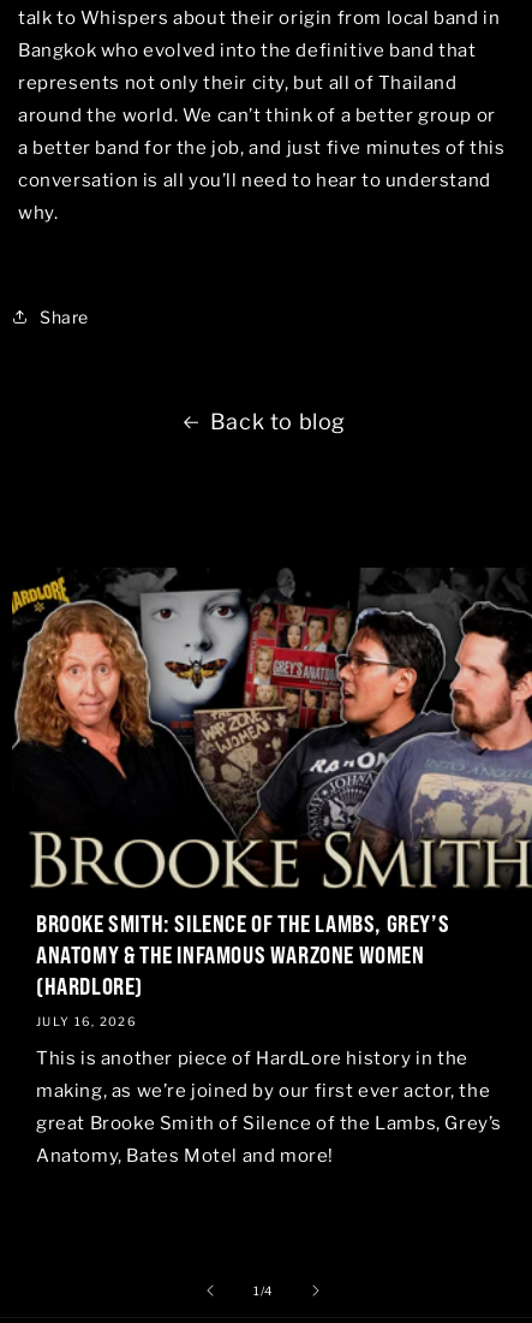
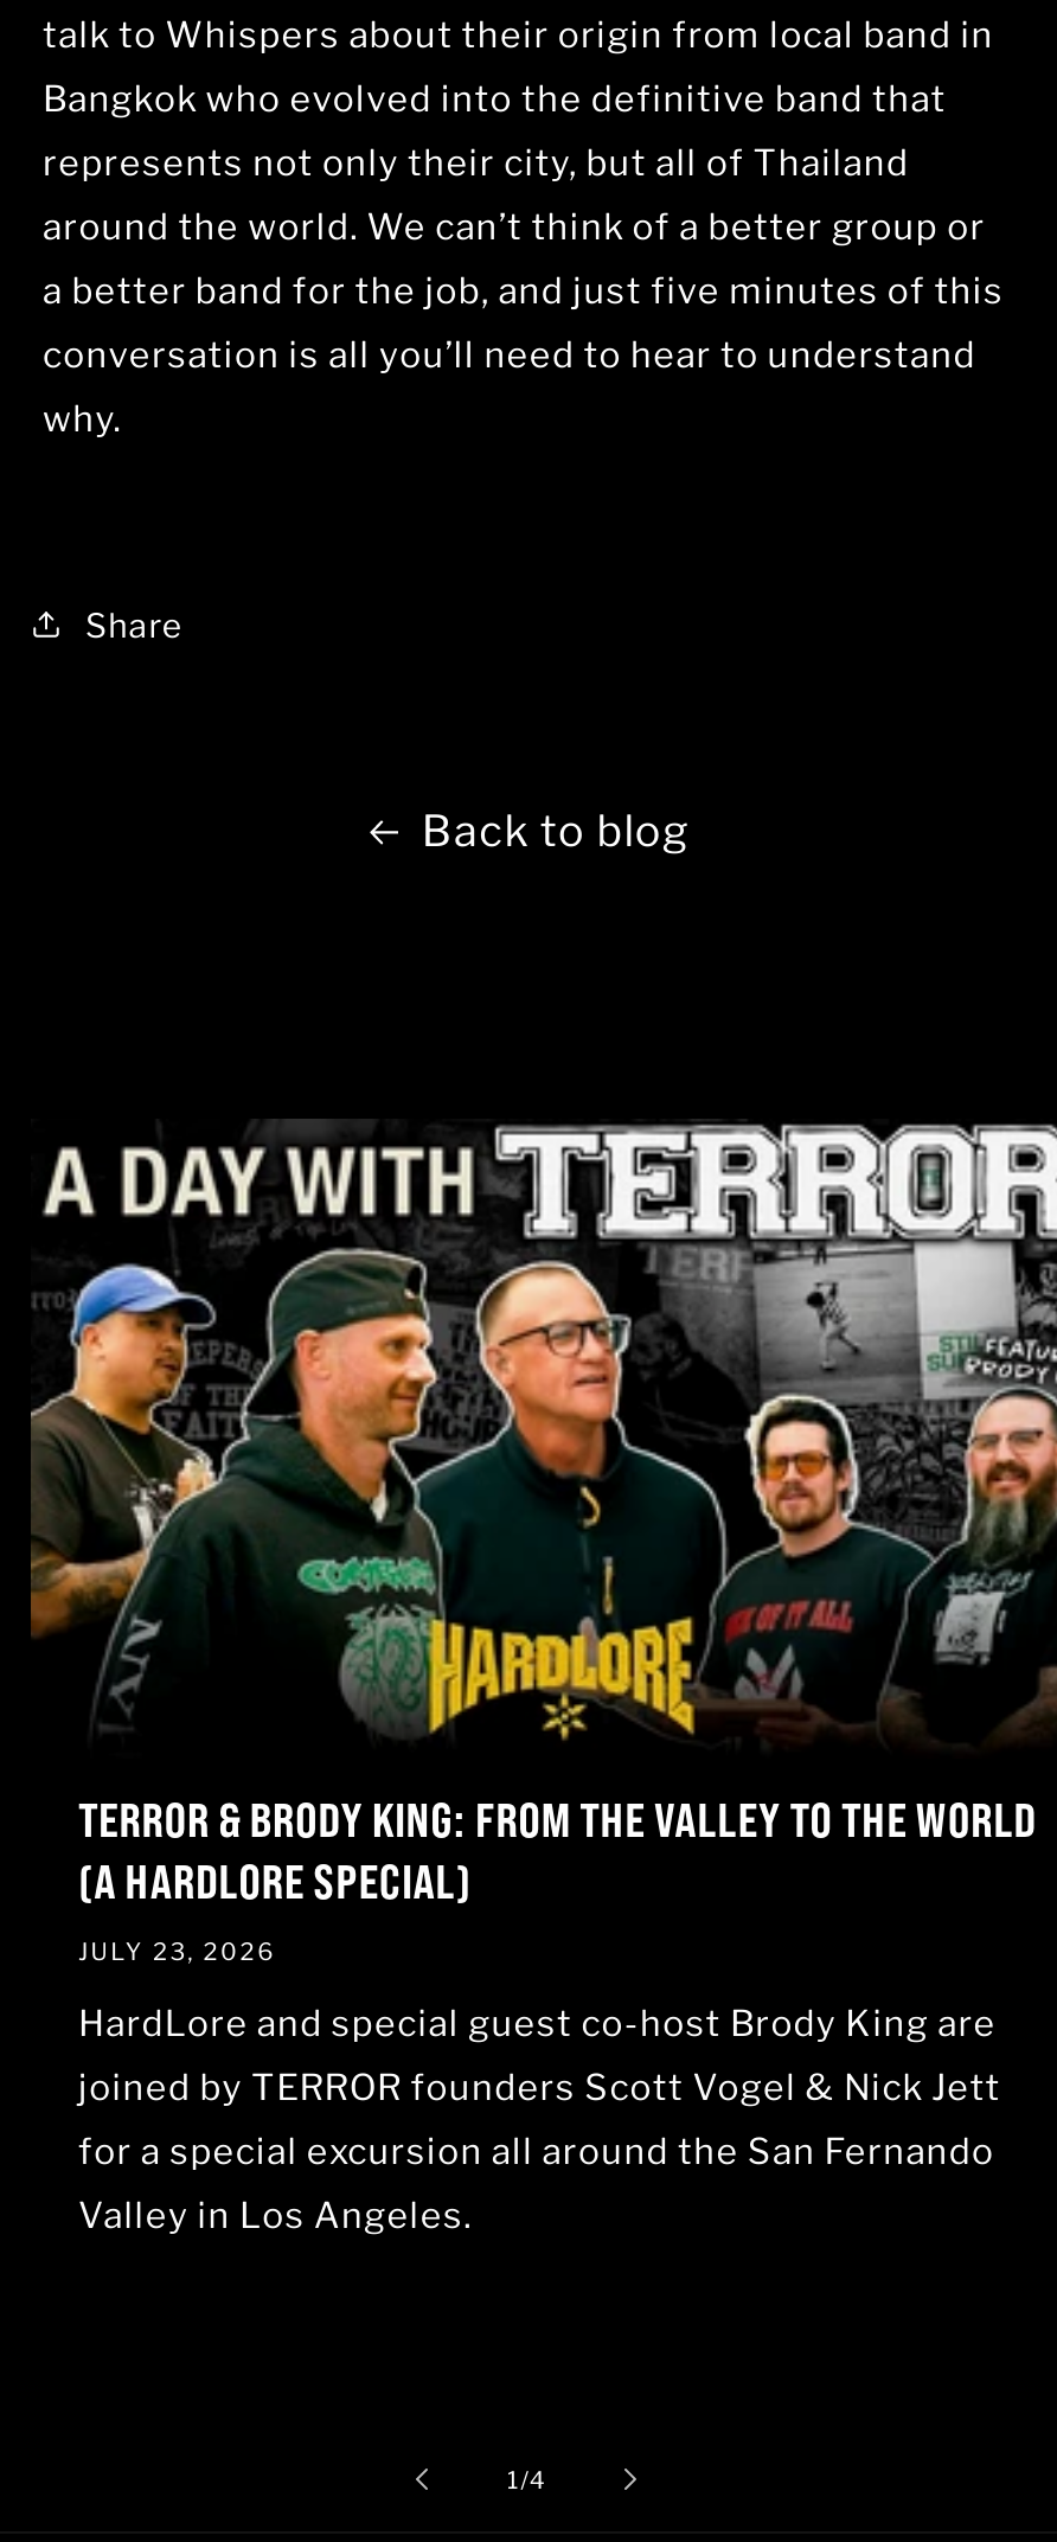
[11,568,528,999] [image] | BROOKE SMITH: SILENCE OF THE LAMBS, GREY’S | ANATOMY & THE INFAMOUS WARZONE WOMEN | (HARDLORE) -> [28,1121,1050,1908] [image] | TERROR & BRODY KING: FROM THE VALLEY TO THE WORLD | (A HARDLORE SPECIAL)
[36,1014,137,1028] JULY 16, 2026 -> [78,1936,277,1965] JULY 23, 2026
[36,1048,468,1069] This is another piece of HardLore history in the -> [78,2003,996,2045] HardLore and special guest co-host Brody King are
[36,1080,490,1102] making, as we’re joined by our first ever actor, the -> [78,2067,1001,2109] joined by TERROR founders Scott Vogel & Nick Jett
[36,1113,502,1134] great Brooke Smith of Silence of the Lambs, Grey’s -> [78,2131,994,2173] for a special excursion all around the San Fernando
[36,1145,334,1167] Anatomy, Bates Motel and more! -> [78,2195,472,2237] Valley in Los Angeles.

